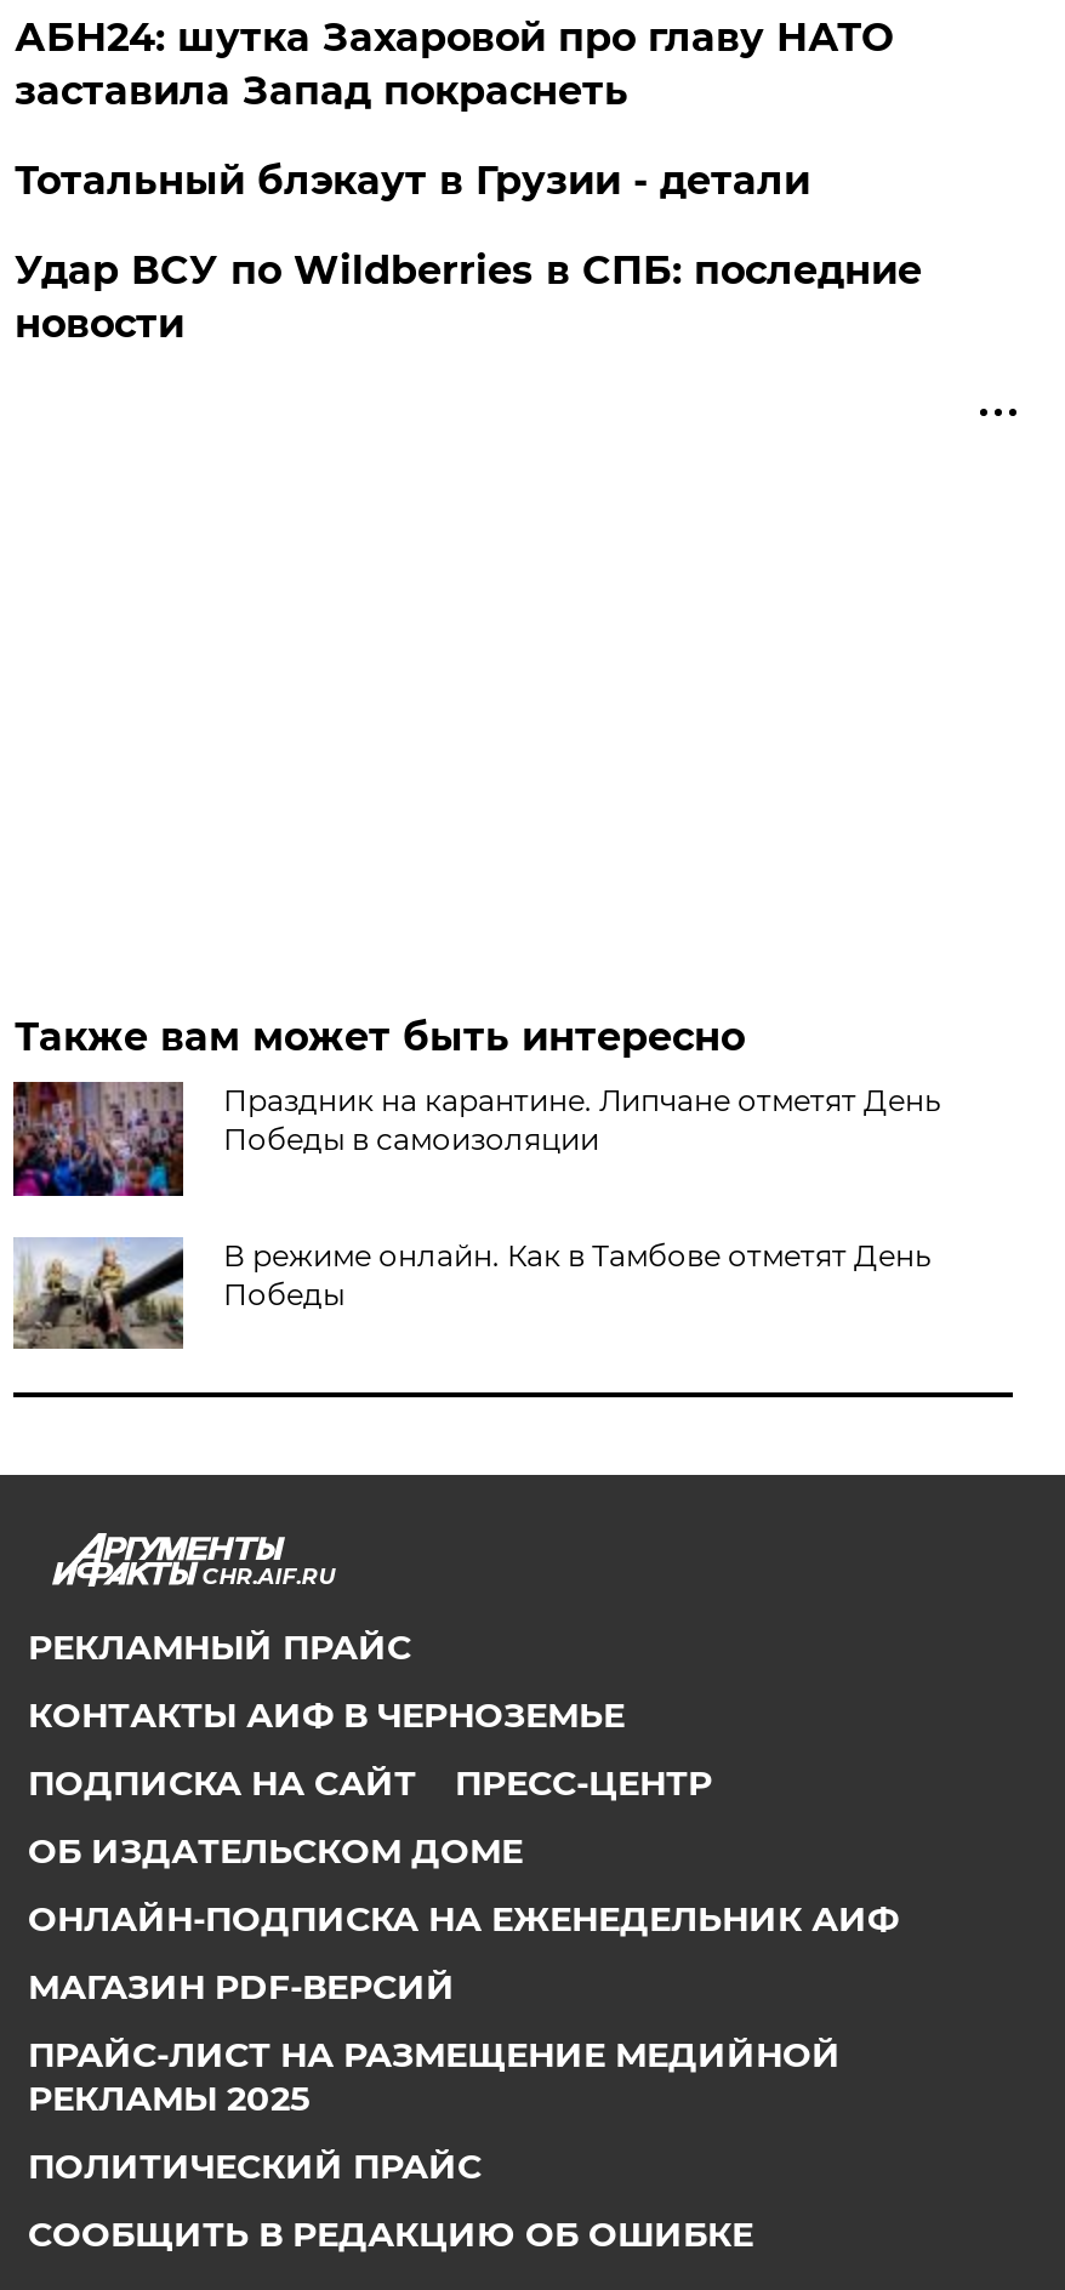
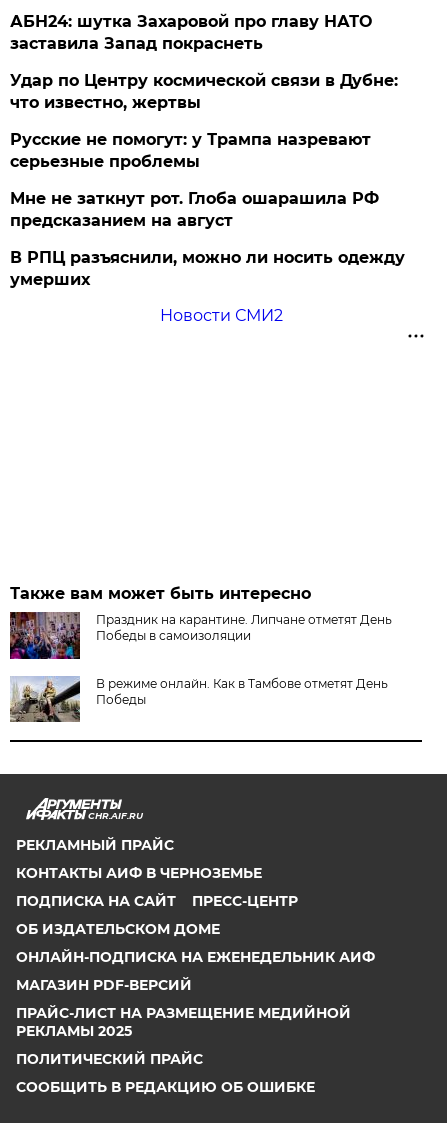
[14,157,922,347] Тотальный блэкаут в Грузии - детали | Удар ВСУ по Wildberries в СПБ: последние | новости -> [10,71,405,325] Удар по Центру космической связи в Дубне: | что известно, жертвы | Русские не помогут: у Трампа назревают | серьезные проблемы | Мне не заткнут рот. Глоба ошарашила РФ | предсказанием на август | В РПЦ разъяснили, можно ли носить одежду | умерших | Новости СМИ2

